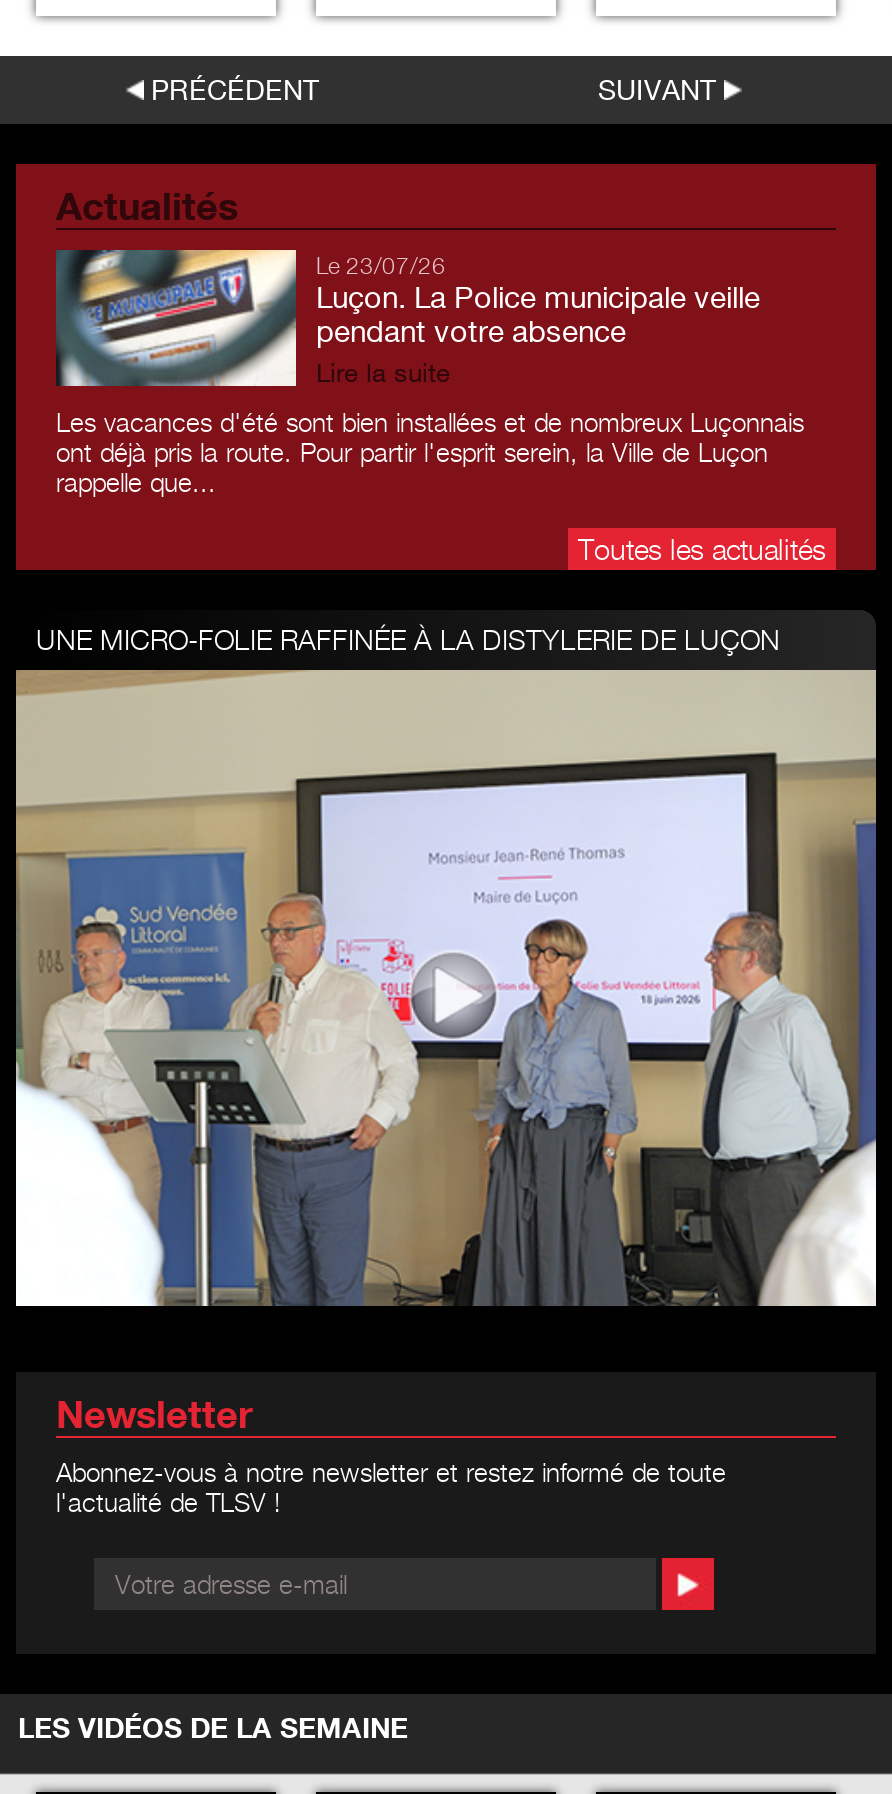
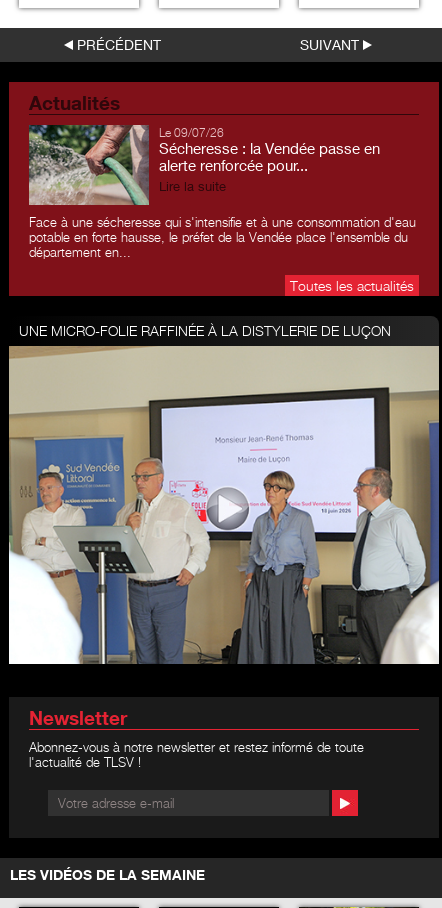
[54,248,760,388] [image] | Le 23/07/26 | Luçon. La Police municipale veille | pendant votre absence -> [28,124,380,196] [image] | Le 09/07/26 | Sécheresse : la Vendée passe en | alerte renforcée pour...
[56,406,804,498] Les vacances d'été sont bien installées et de nombreux Luçonnais | ont déjà pris la route. Pour partir l'esprit serein, la Ville de Luçon | rappelle que... -> [29,214,416,260] Face à une sécheresse qui s'intensifie et à une consommation d'eau | potable en forte hausse, le préfet de la Vendée place l'ensemble du | département en...

